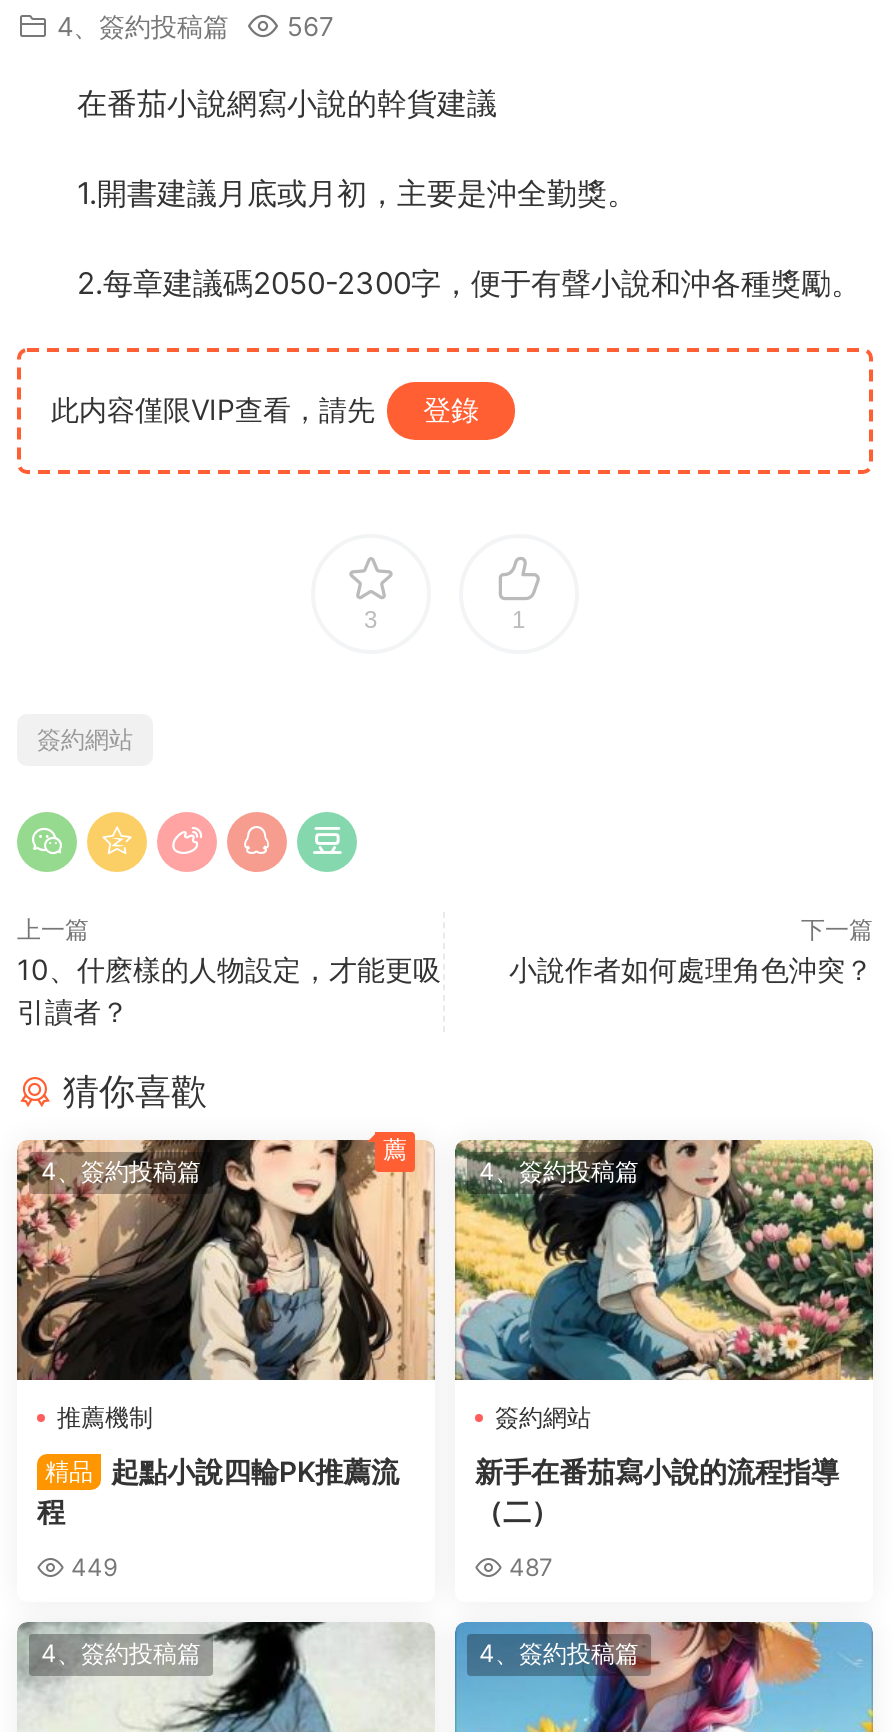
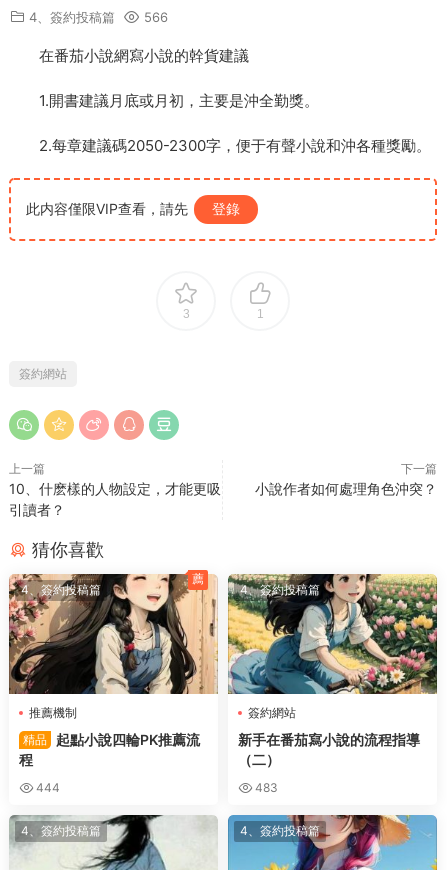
[57,10,333,42] 4、簽約投稿篇 567 -> [29,9,168,25] 4、簽約投稿篇 566
[65,1552,117,1582] 449 -> [33,780,60,795] 444
[503,1552,553,1582] 487 -> [252,780,278,795] 483

